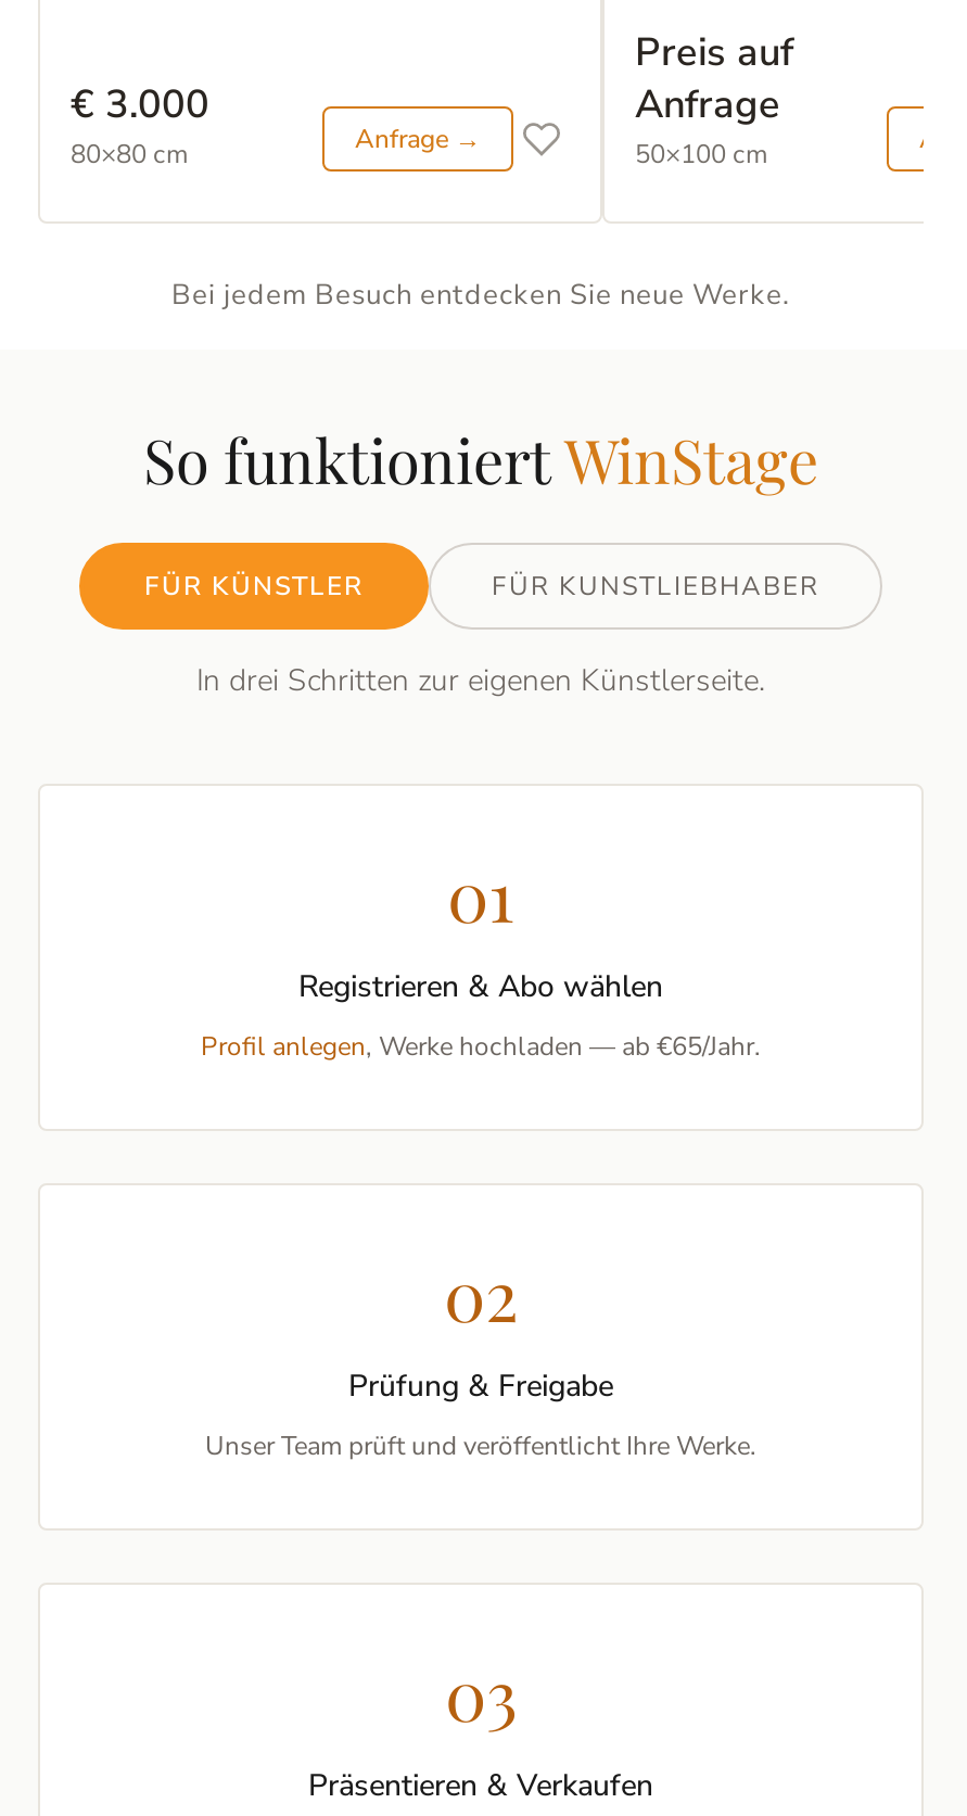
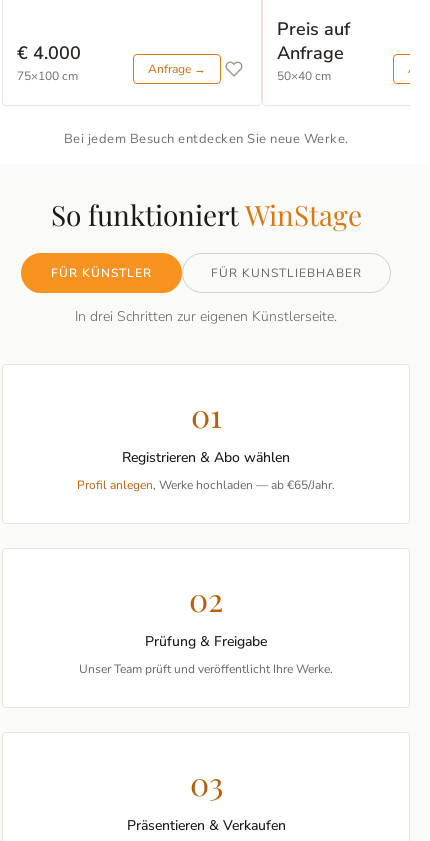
[71,78,209,172] € 3.000 | 80×80 cm -> [17,41,81,84] € 4.000 | 75×100 cm
[635,137,767,172] 50×100 cm -> [277,68,331,84] 50×40 cm

